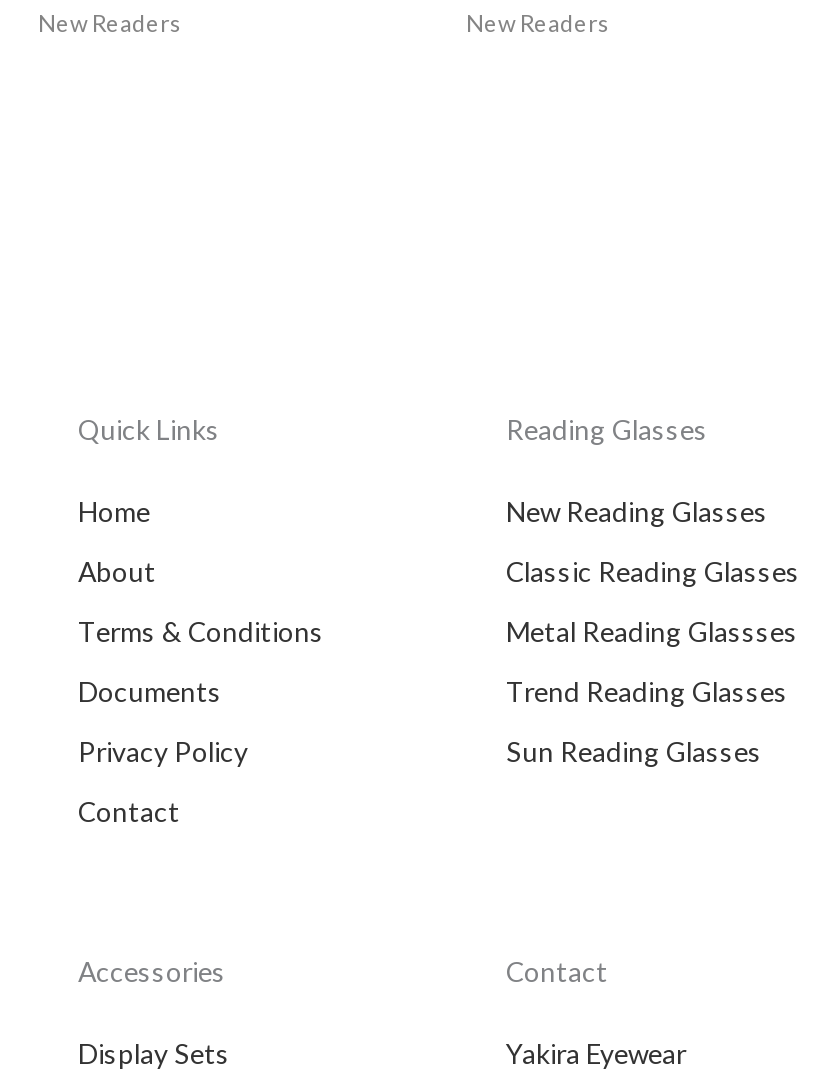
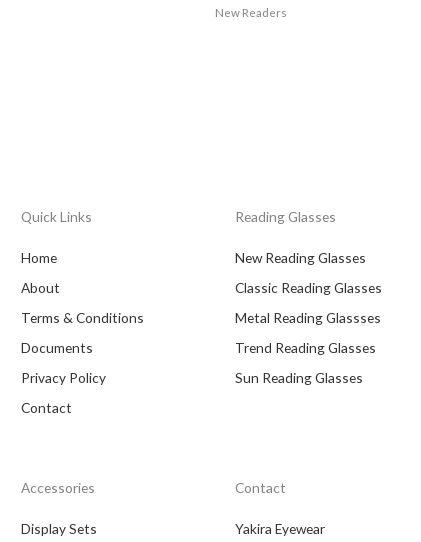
[38,10,182,36] New Readers -> none

